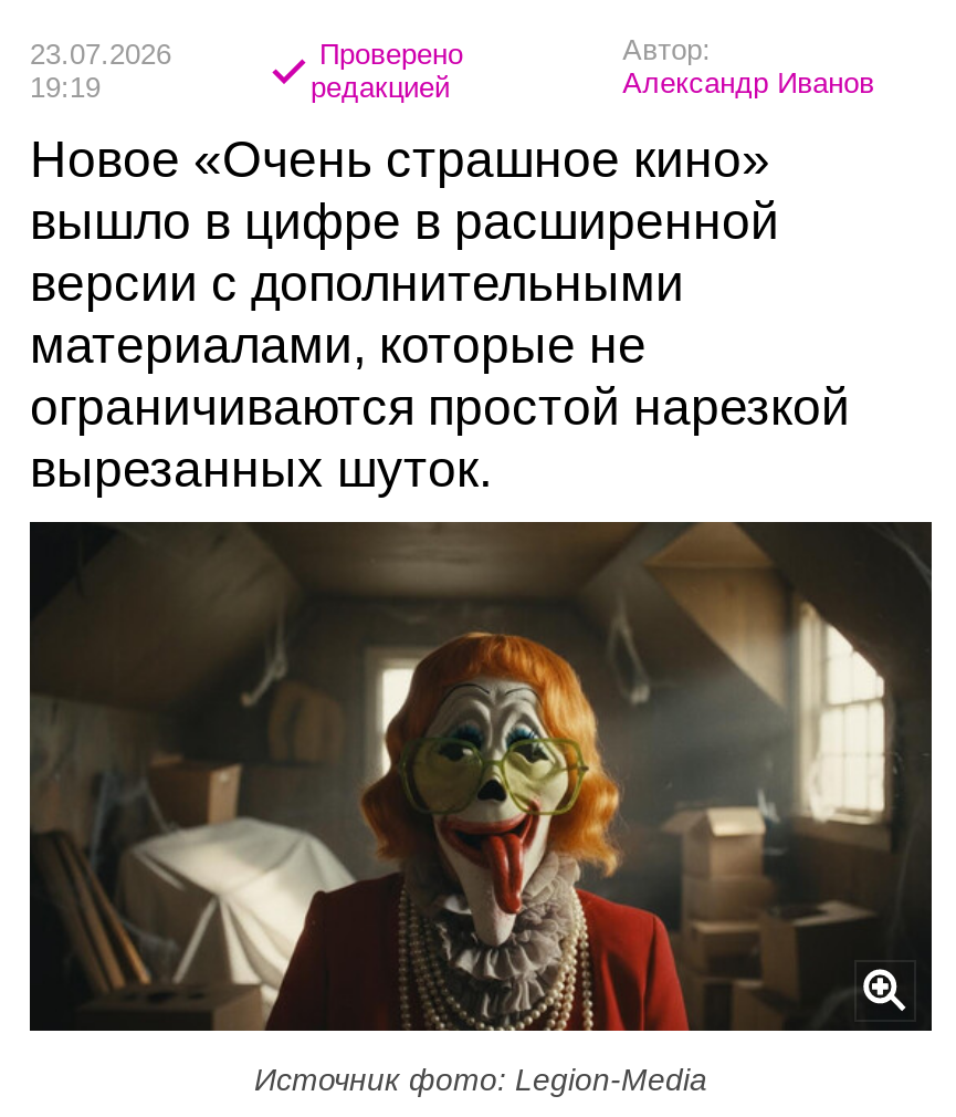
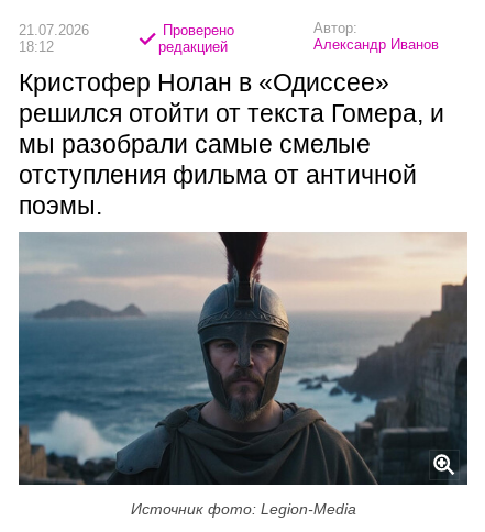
[30,37,171,103] 23.07.2026 | 19:19 -> [19,22,89,55] 21.07.2026 | 18:12
[30,131,850,498] Новое «Очень страшное кино» | вышло в цифре в расширенной | версии с дополнительными | материалами, которые не | ограничиваются простой нарезкой | вырезанных шуток. -> [19,68,444,220] Кристофер Нолан в «Одиссее» | решился отойти от текста Гомера, и | мы разобрали самые смелые | отступления фильма от античной | поэмы.
[30,520,934,1033] [image] -> [18,232,469,486] [image]

